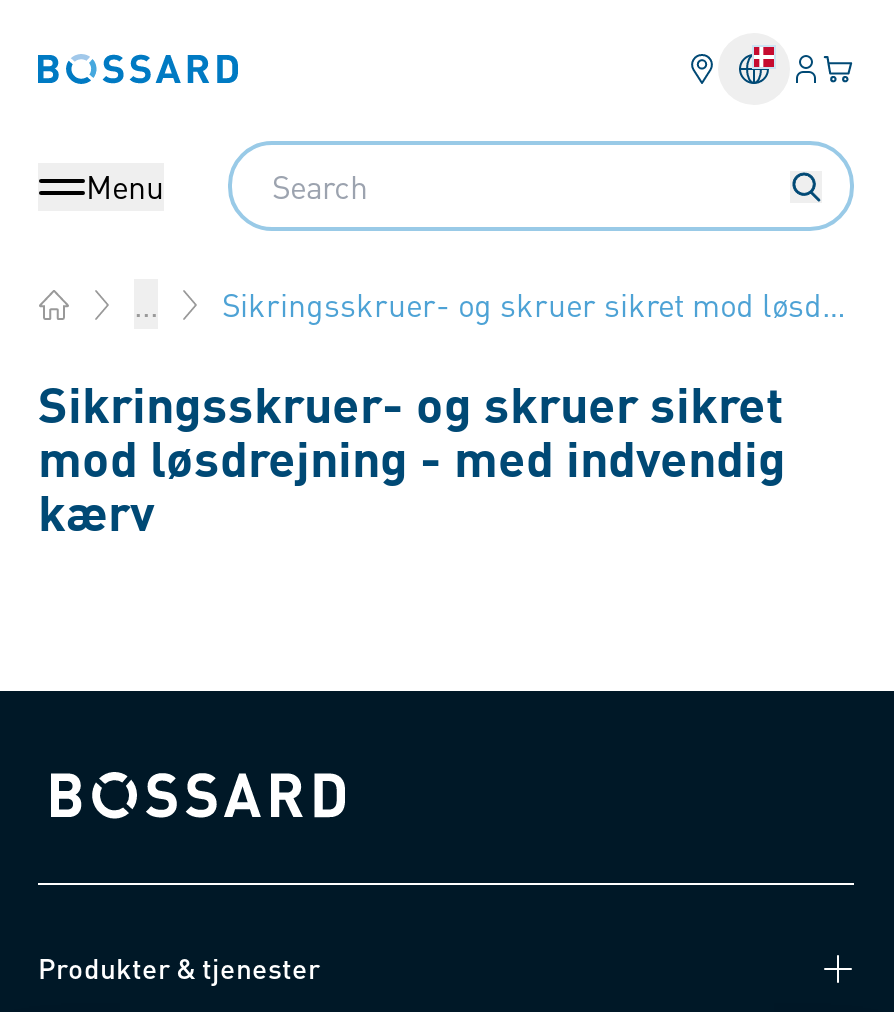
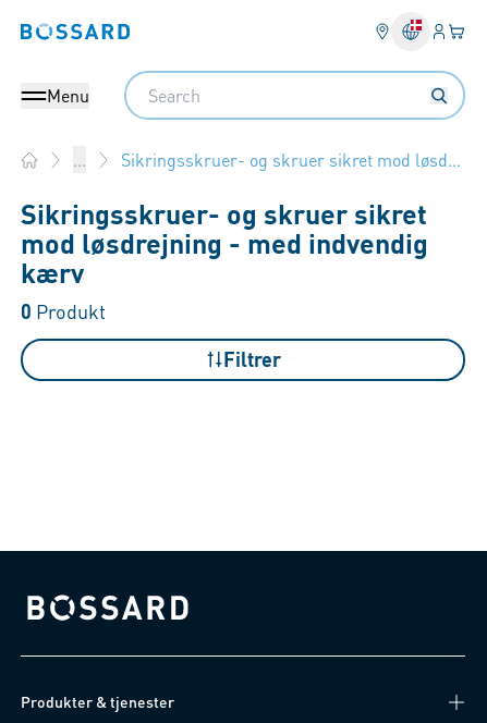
none -> [21,298,281,371] 0 Produkt | Filtrer

